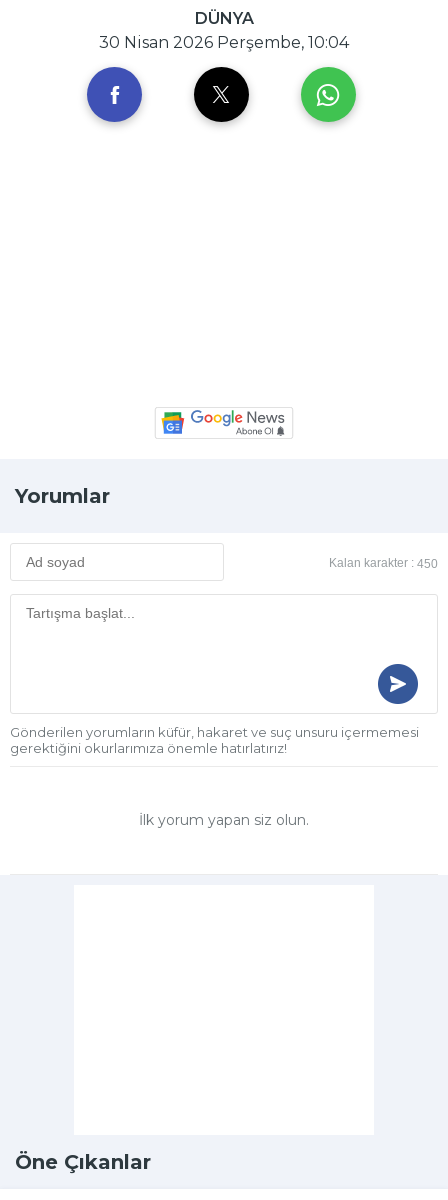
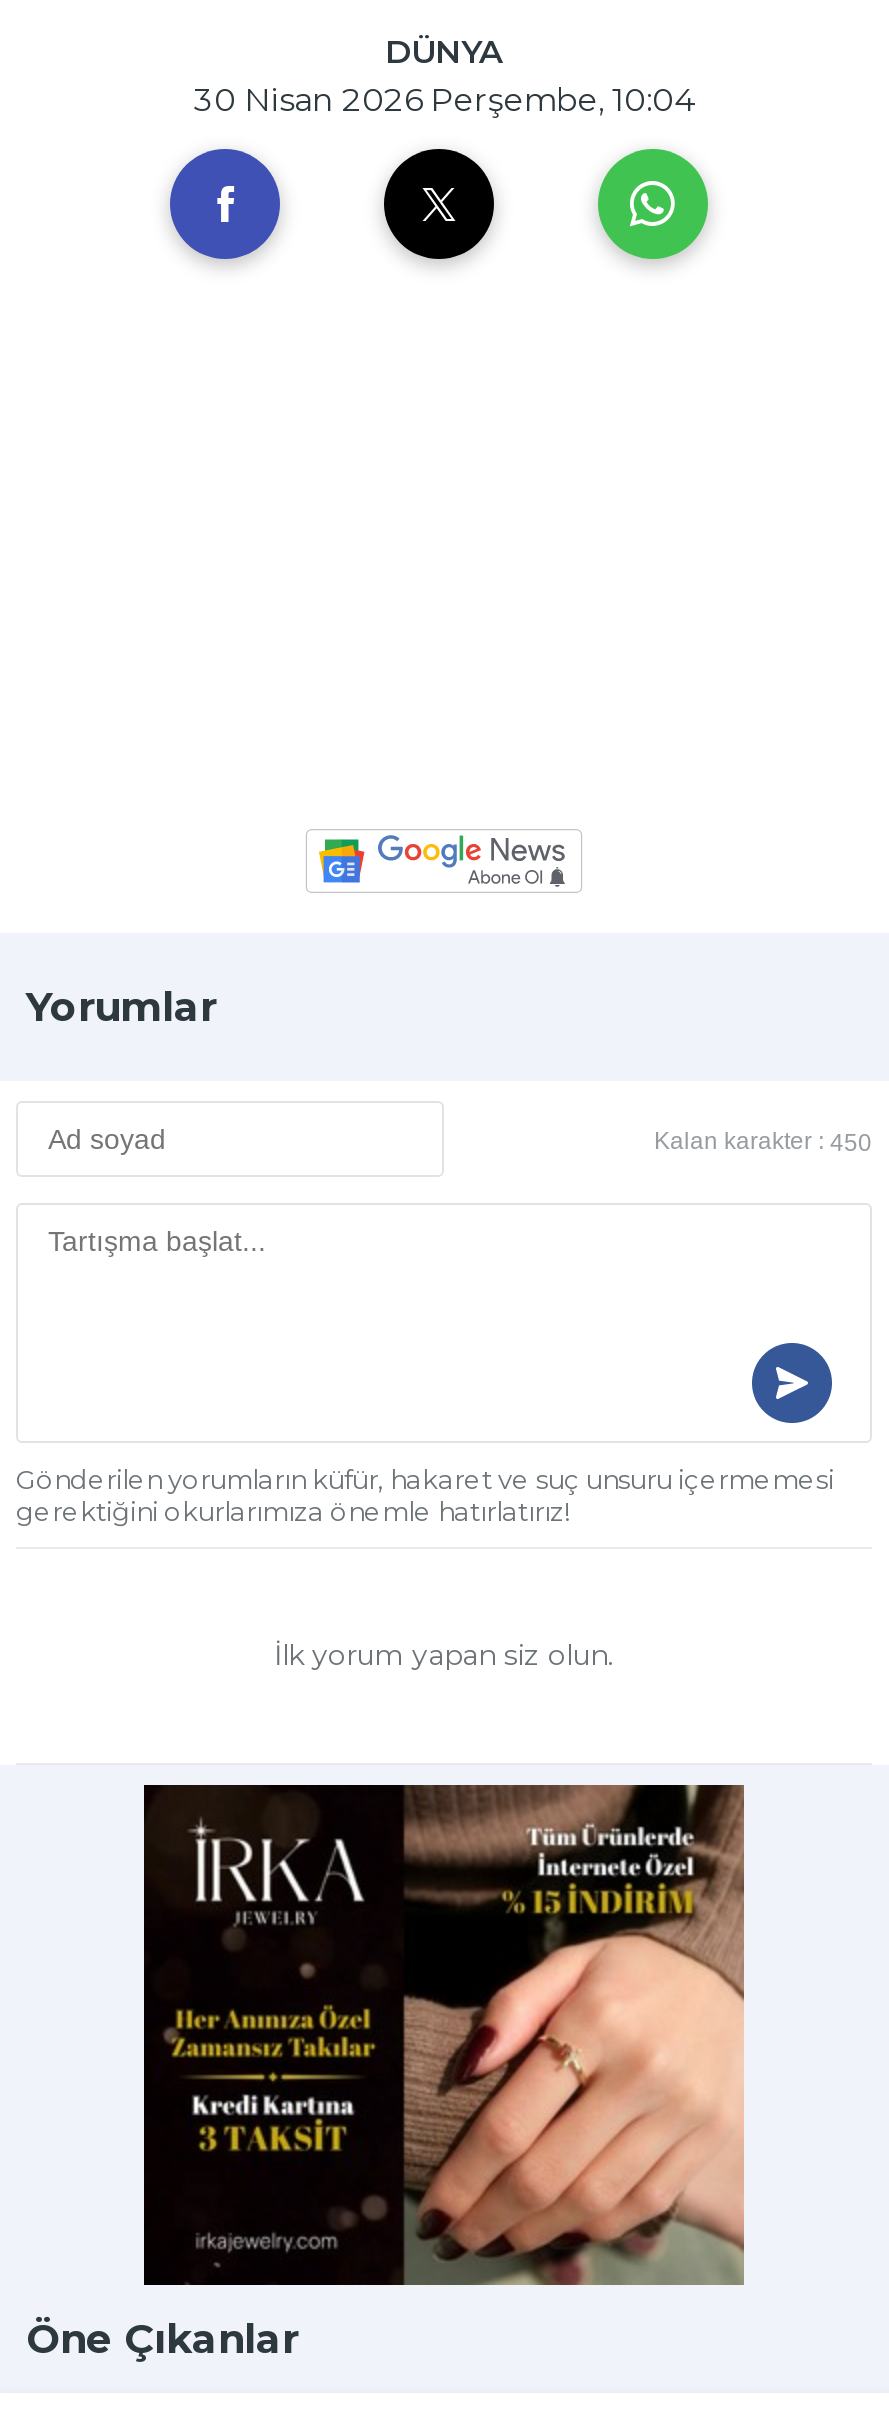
none -> [142,1783,746,2287] [image]

